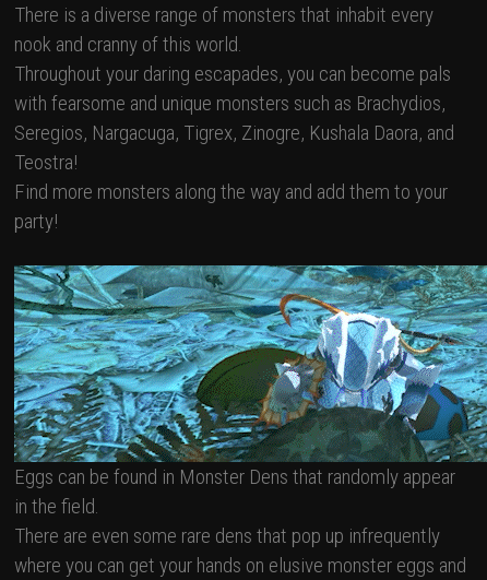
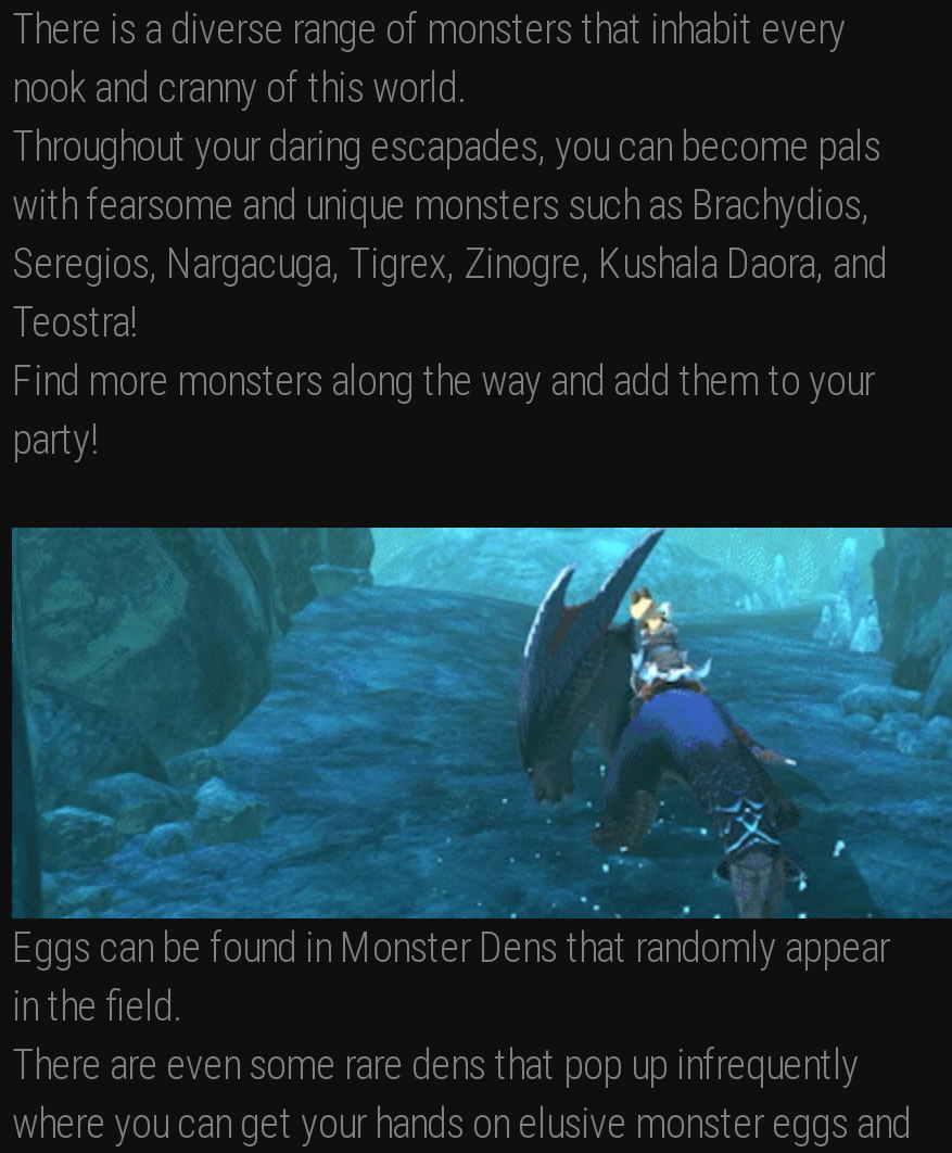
[13,265,484,462] [image] -> [12,525,945,918] [image]

